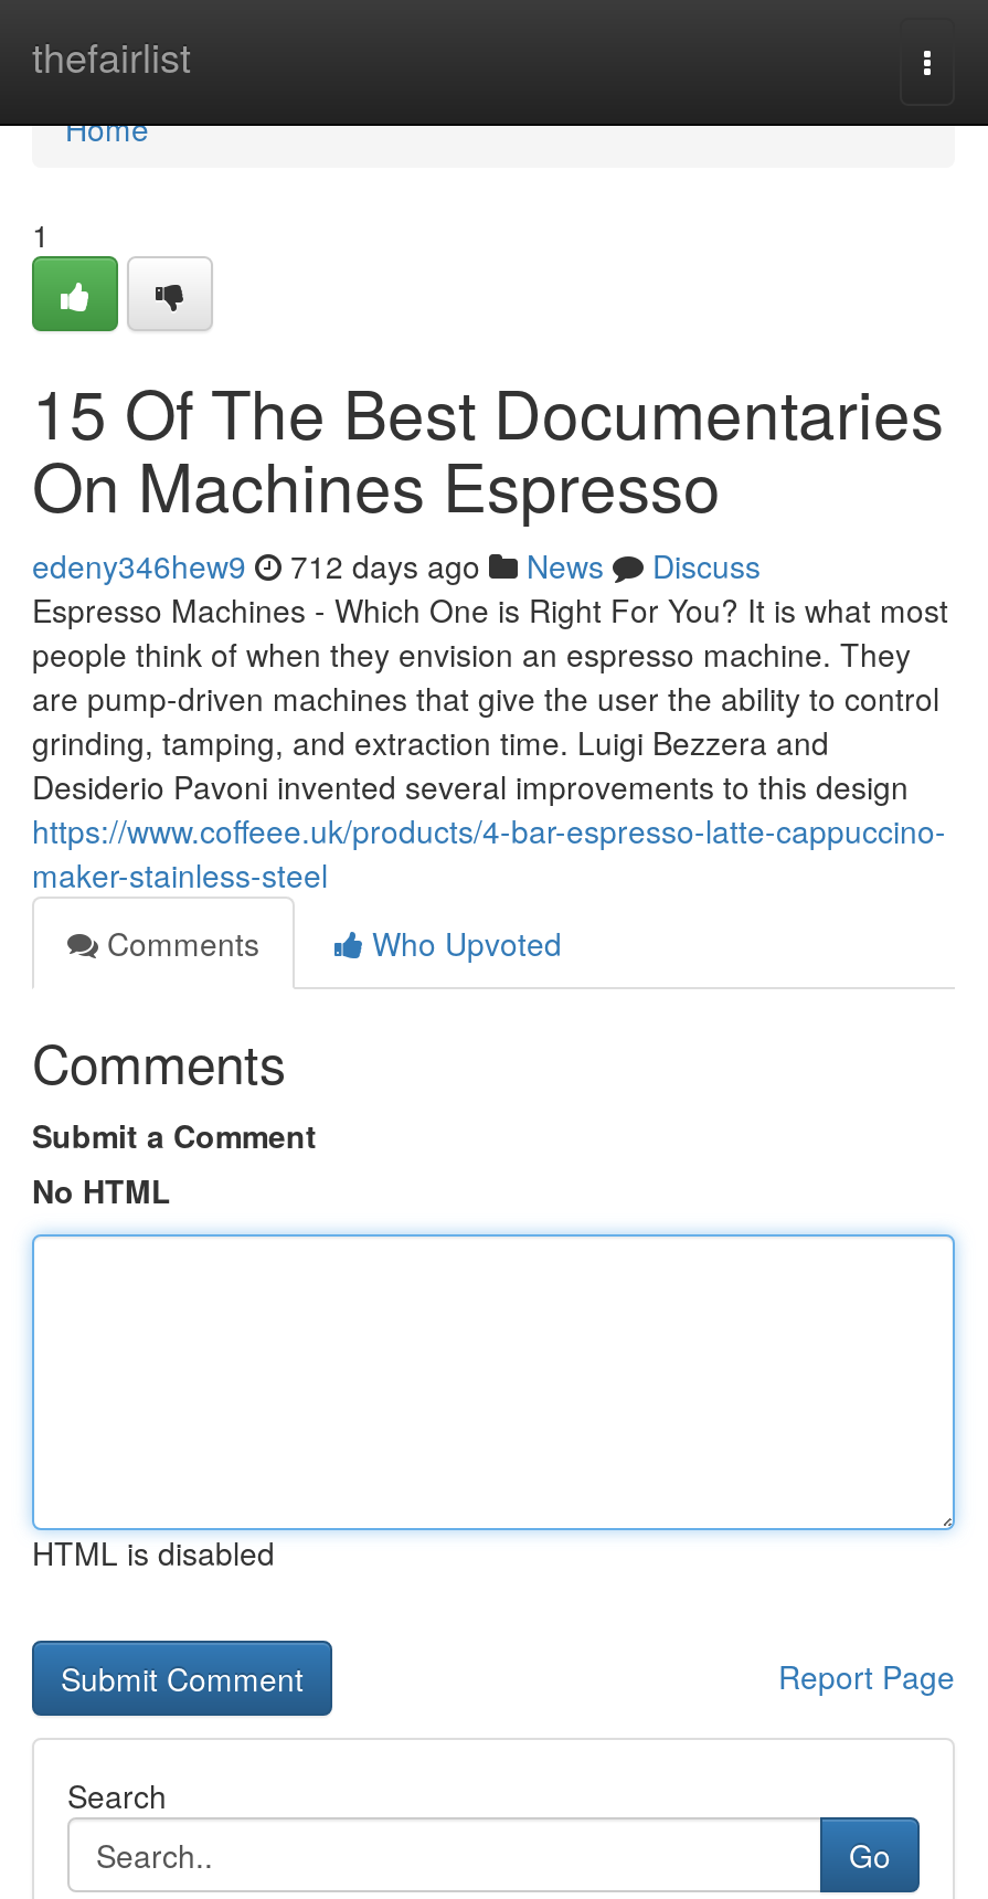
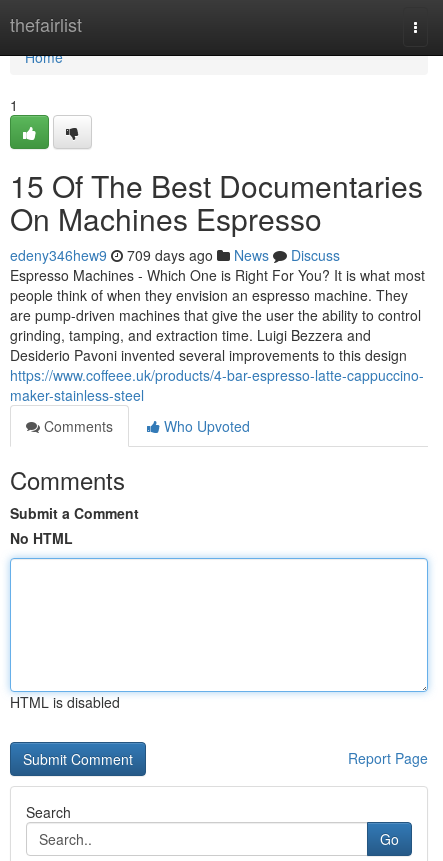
[32,543,761,587] edeny346hew9 712 days ago News Discuss -> [10,245,340,265] edeny346hew9 709 days ago News Discuss

